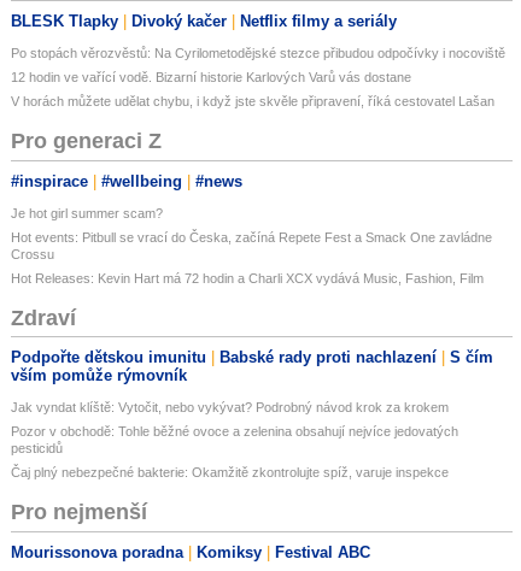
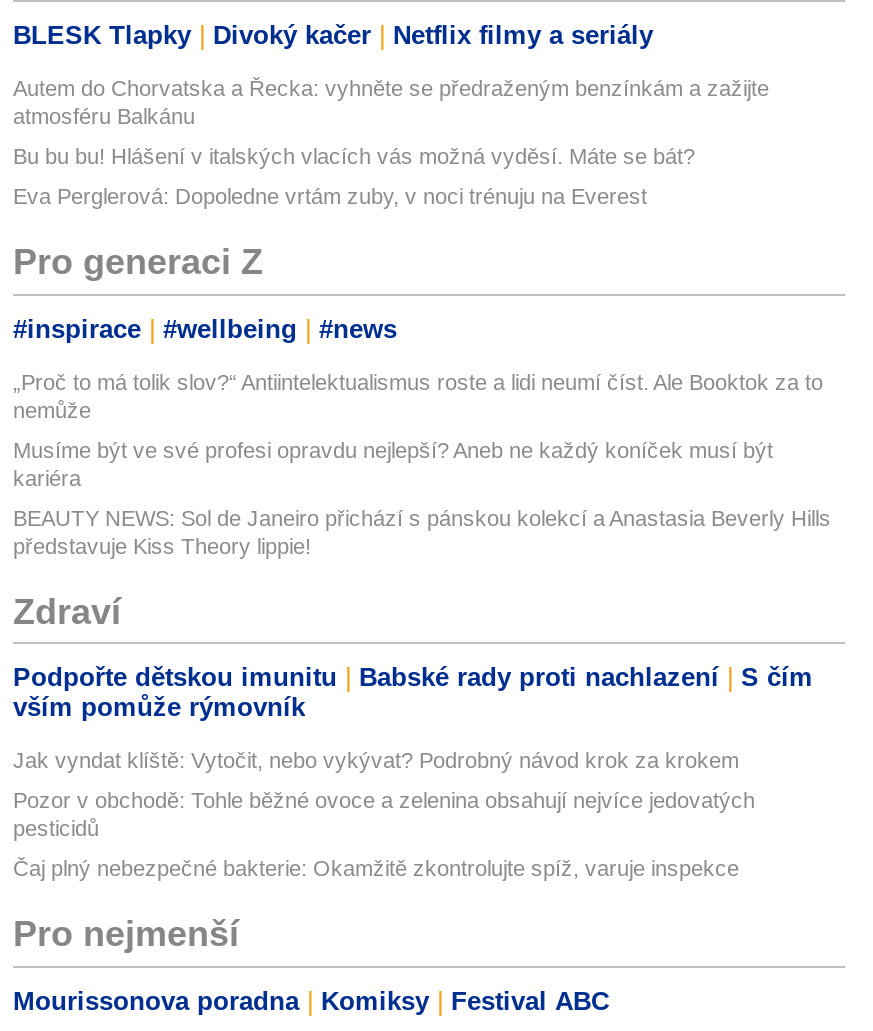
[11,46,505,60] Po stopách věrozvěstů: Na Cyrilometodějské stezce přibudou odpočívky i nocoviště -> [13,76,769,128] Autem do Chorvatska a Řecka: vyhněte se předraženým benzínkám a zažijte | atmosféru Balkánu
[11,70,411,85] 12 hodin ve vařící vodě. Bizarní historie Karlových Varů vás dostane -> [13,144,695,168] Bu bu bu! Hlášení v italských vlacích vás možná vyděsí. Máte se bát?
[11,94,494,109] V horách můžete udělat chybu, i když jste skvěle připravení, říká cestovatel Lašan -> [13,184,647,208] Eva Perglerová: Dopoledne vrtám zuby, v noci trénuju na Everest
[11,206,163,220] Je hot girl summer scam? -> [13,369,823,421] „Proč to má tolik slov?“ Antiintelektualismus roste a lidi neumí číst. Ale Booktok za to | nemůže
[11,230,492,261] Hot events: Pitbull se vrací do Česka, začíná Repete Fest a Smack One zavládne | Crossu -> [13,437,773,489] Musíme být ve své profesi opravdu nejlepší? Aneb ne každý koníček musí být | kariéra
[11,271,484,285] Hot Releases: Kevin Hart má 72 hodin a Charli XCX vydává Music, Fashion, Film -> [13,505,831,557] BEAUTY NEWS: Sol de Janeiro přichází s pánskou kolekcí a Anastasia Beverly Hills | představuje Kiss Theory lippie!

